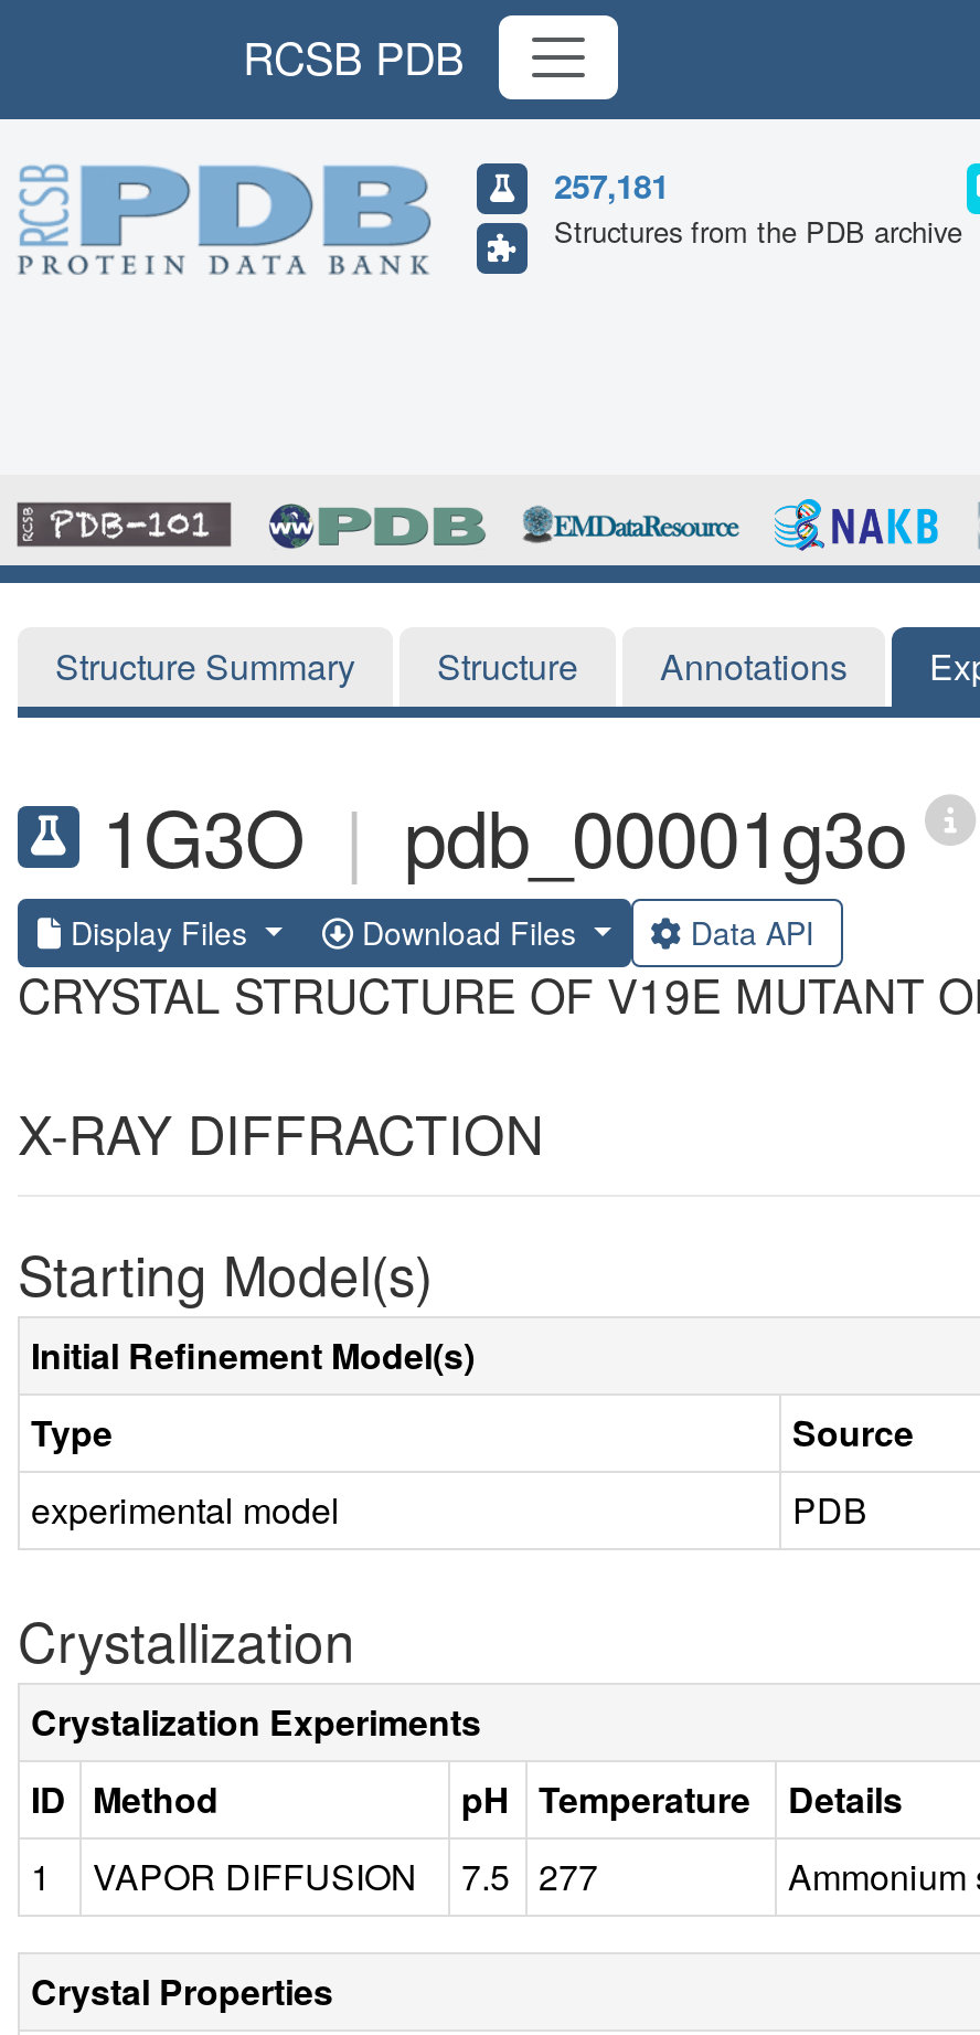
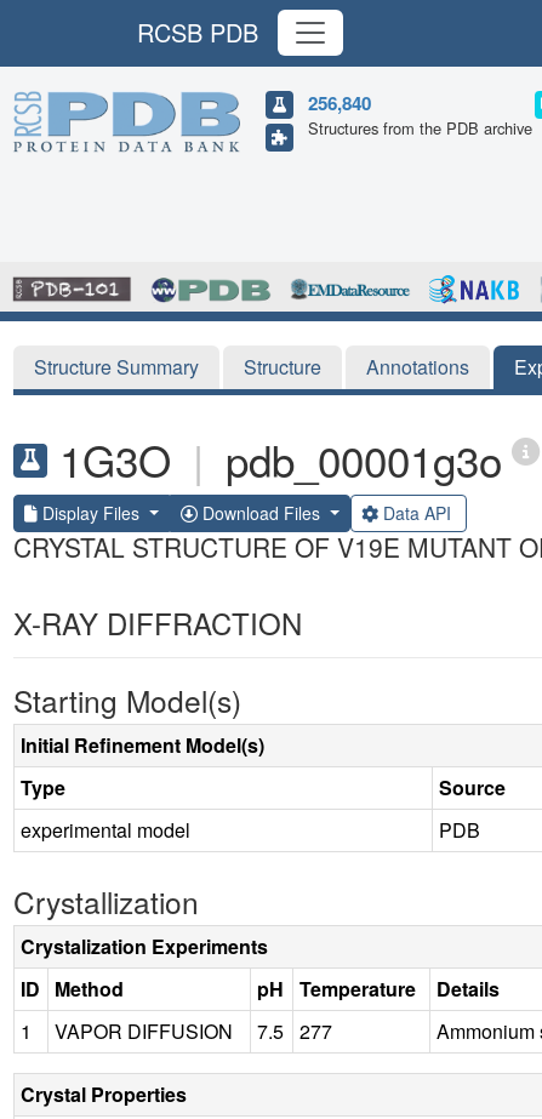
[554,161,669,210] 257,181 -> [308,90,371,116] 256,840

